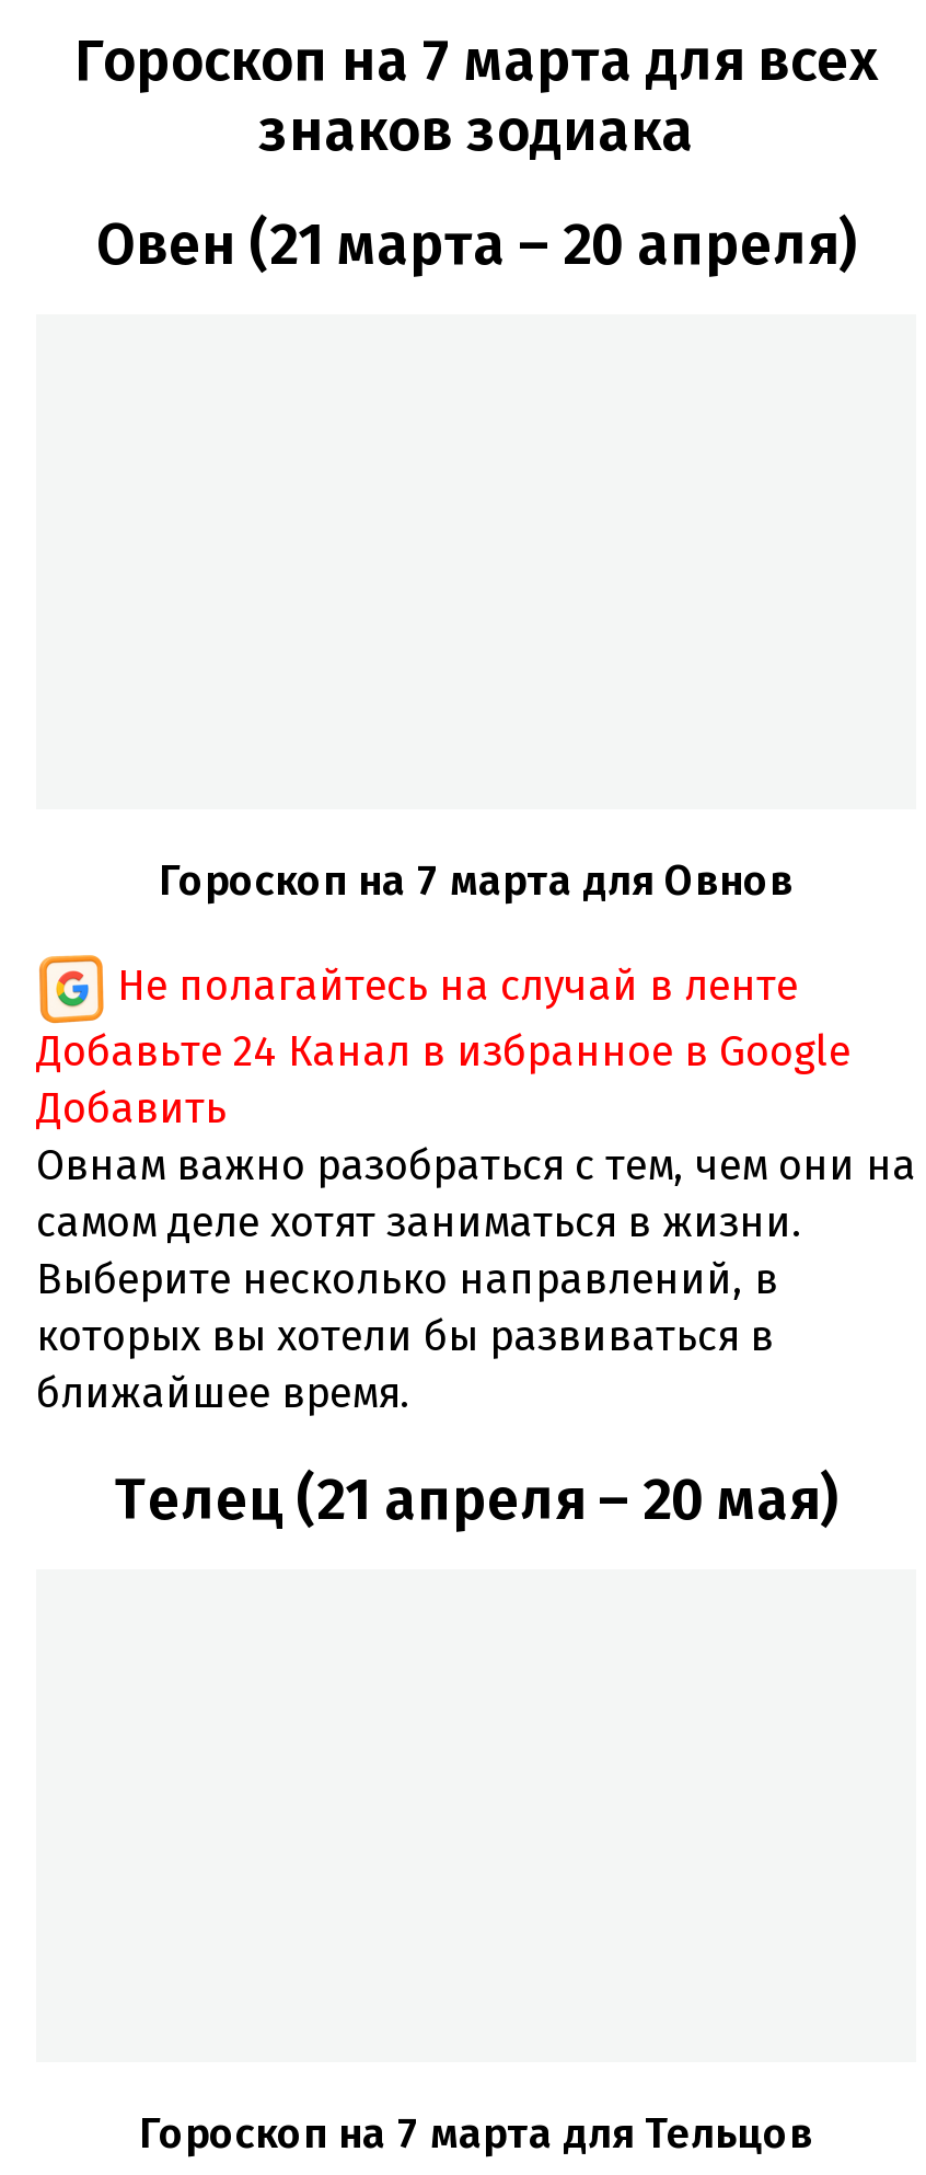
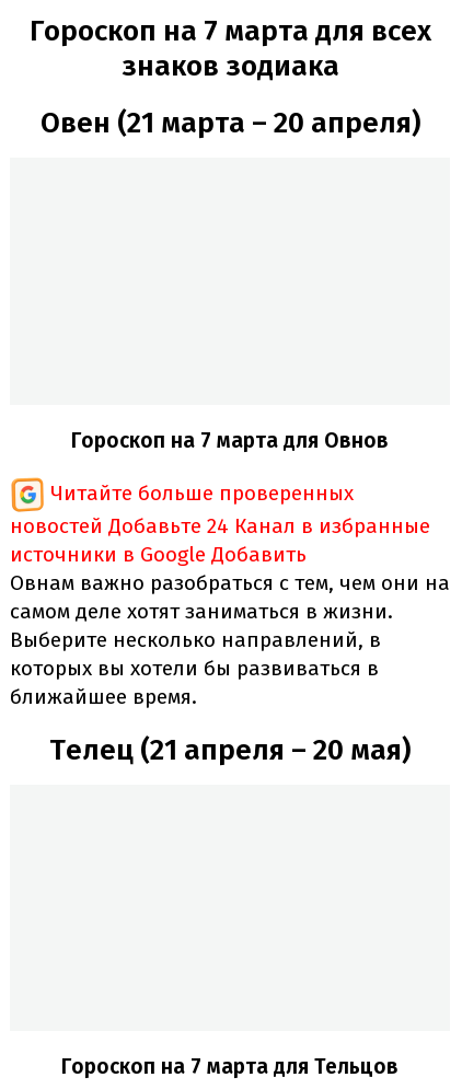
[36,959,850,1132] Не полагайтесь на случай в ленте | Добавьте 24 Канал в избранное в Google | Добавить -> [10,480,430,566] Читайте больше проверенных | новостей Добавьте 24 Канал в избранные | источники в Google Добавить

